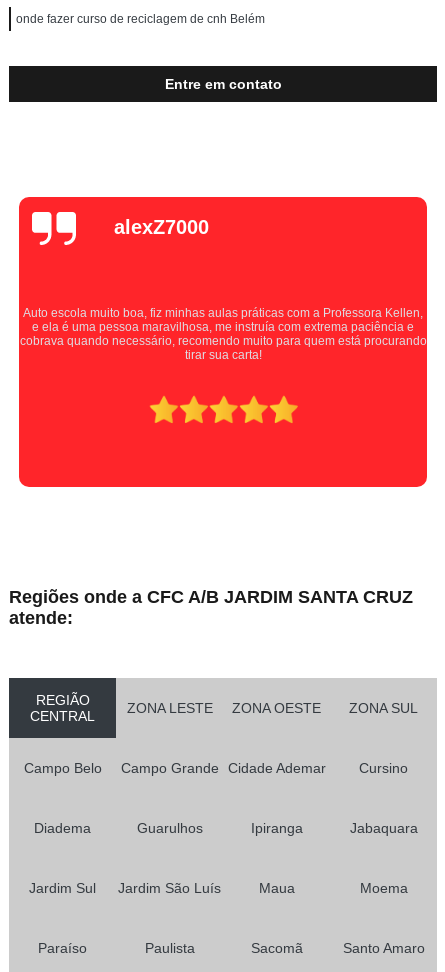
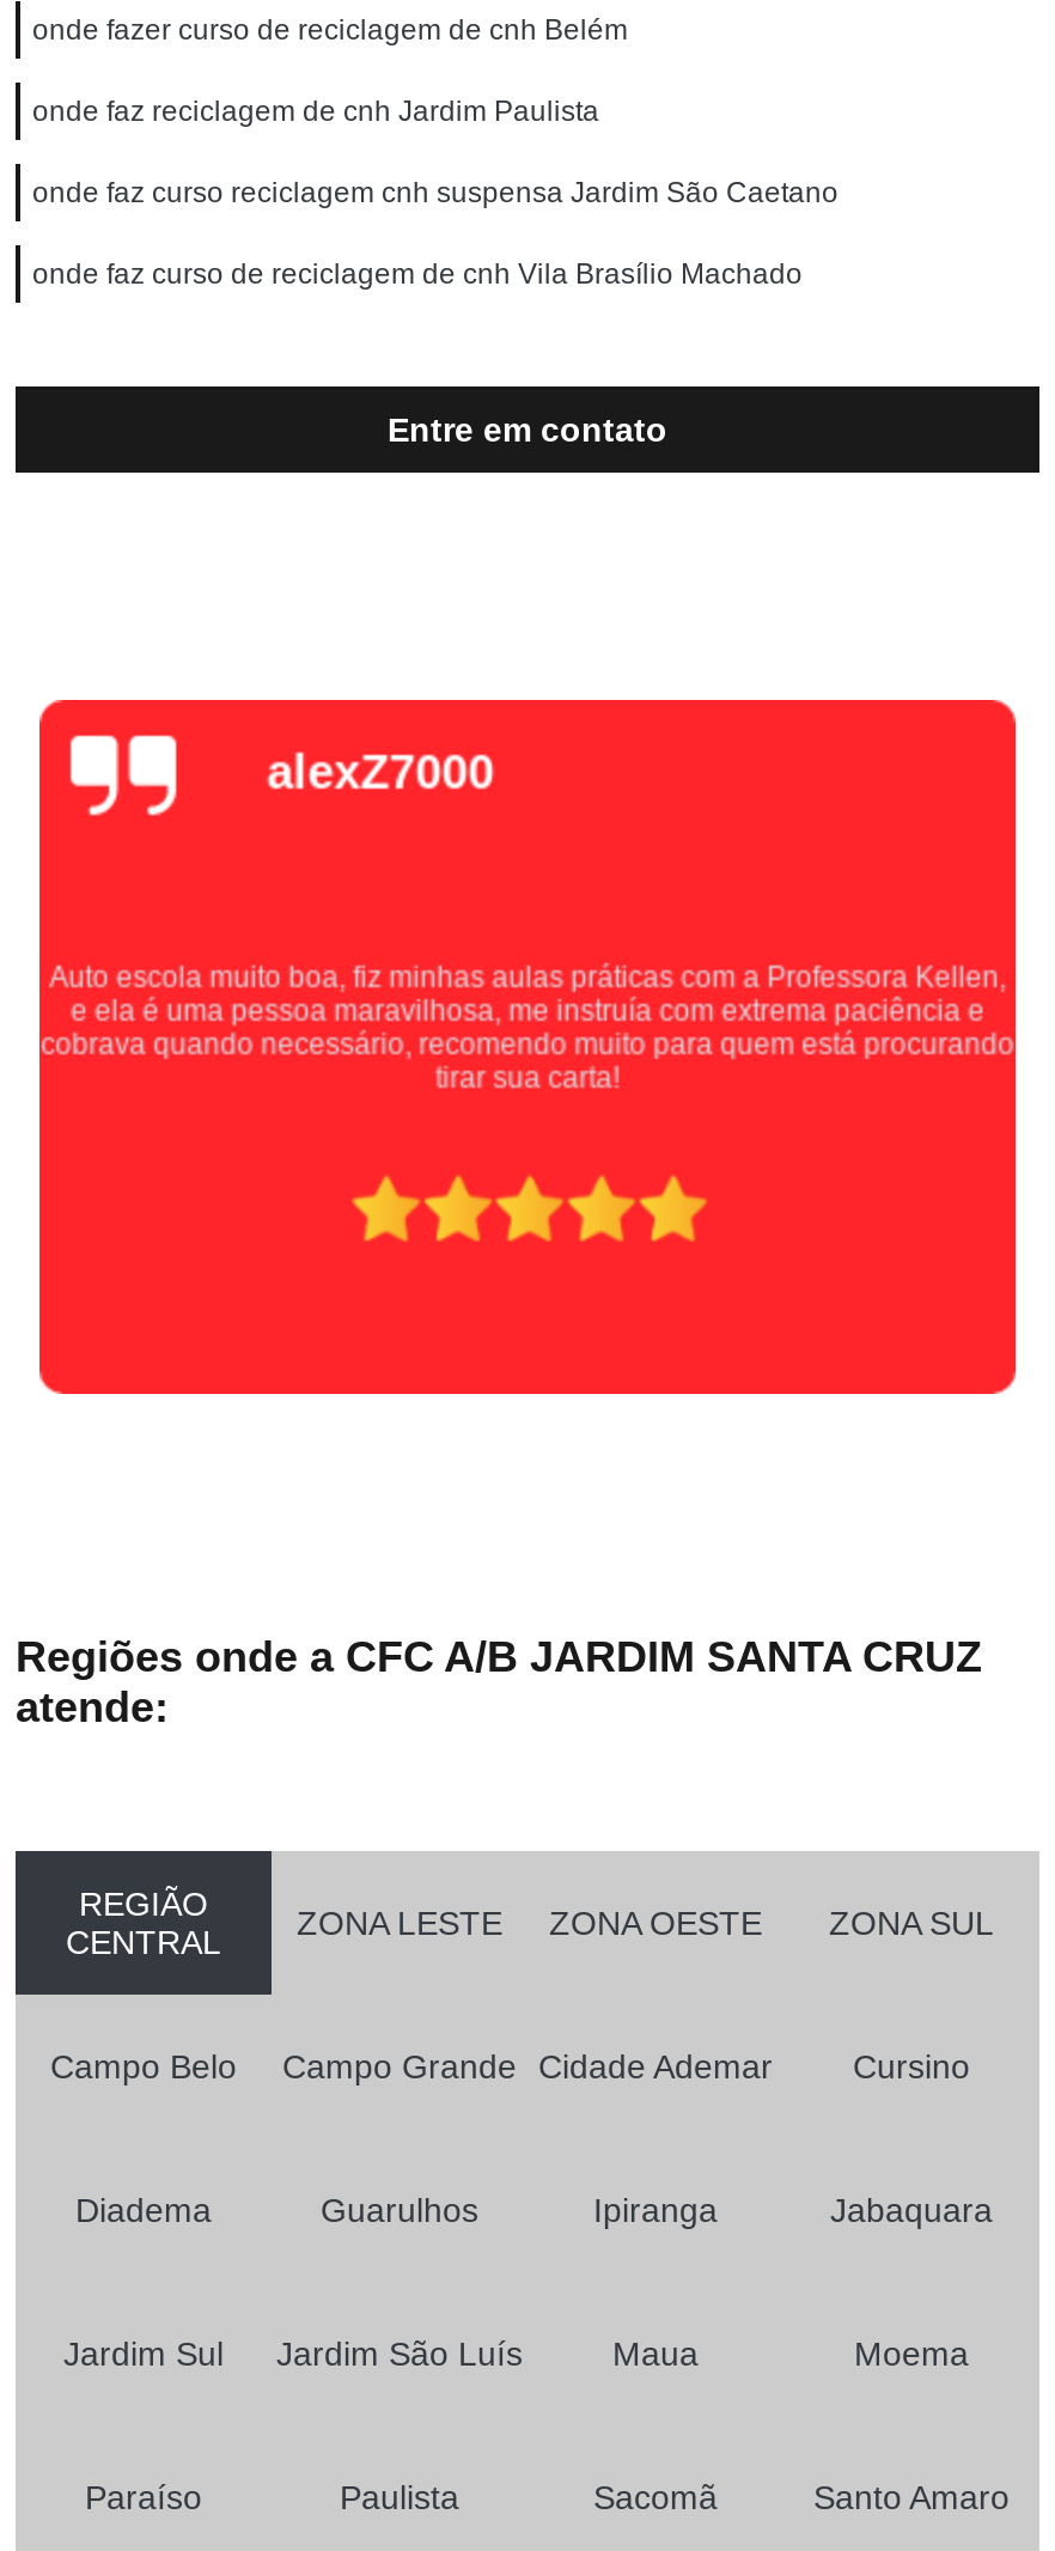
none -> [32,95,838,291] onde faz reciclagem de cnh Jardim Paulista | onde faz curso reciclagem cnh suspensa Jardim São Caetano | onde faz curso de reciclagem de cnh Vila Brasílio Machado

